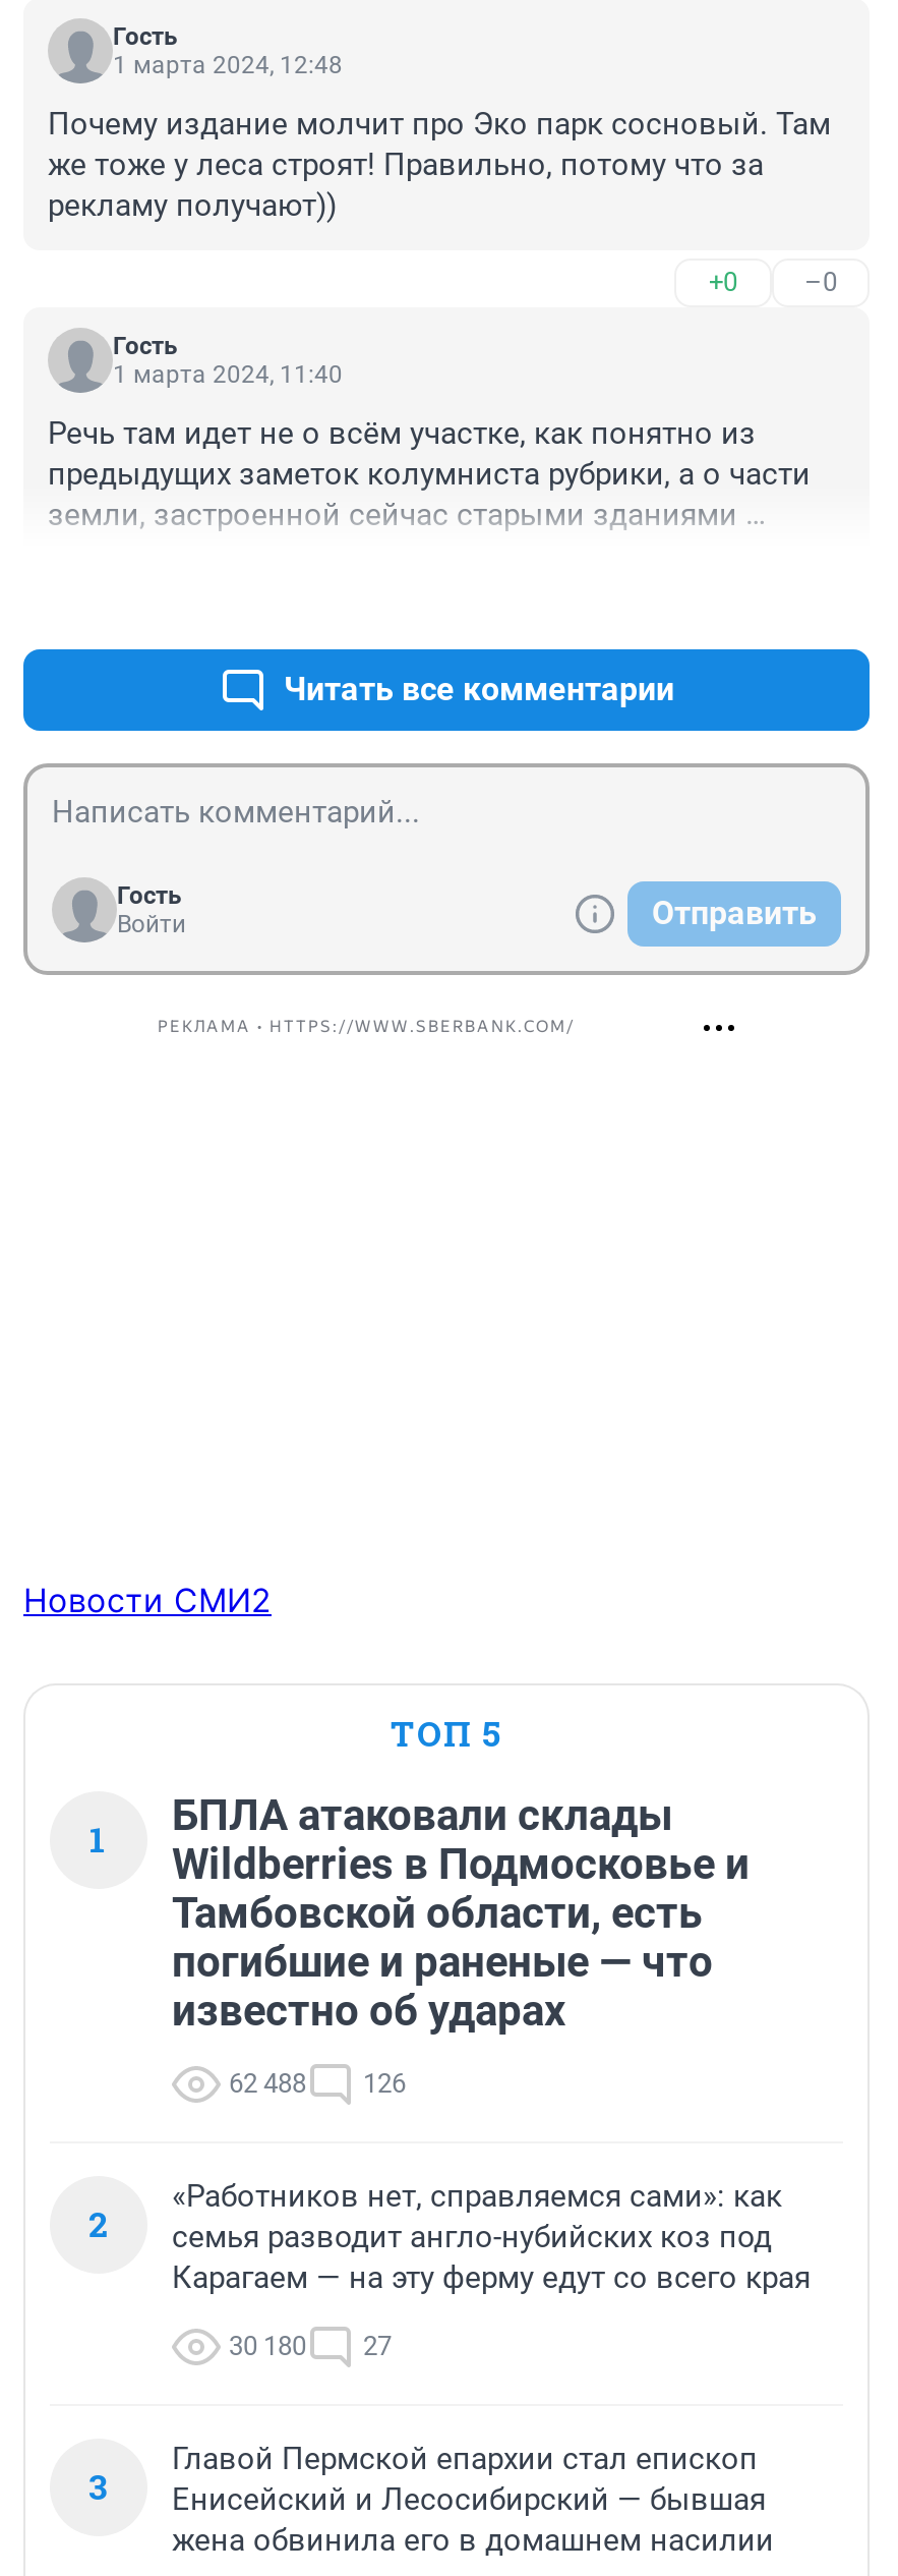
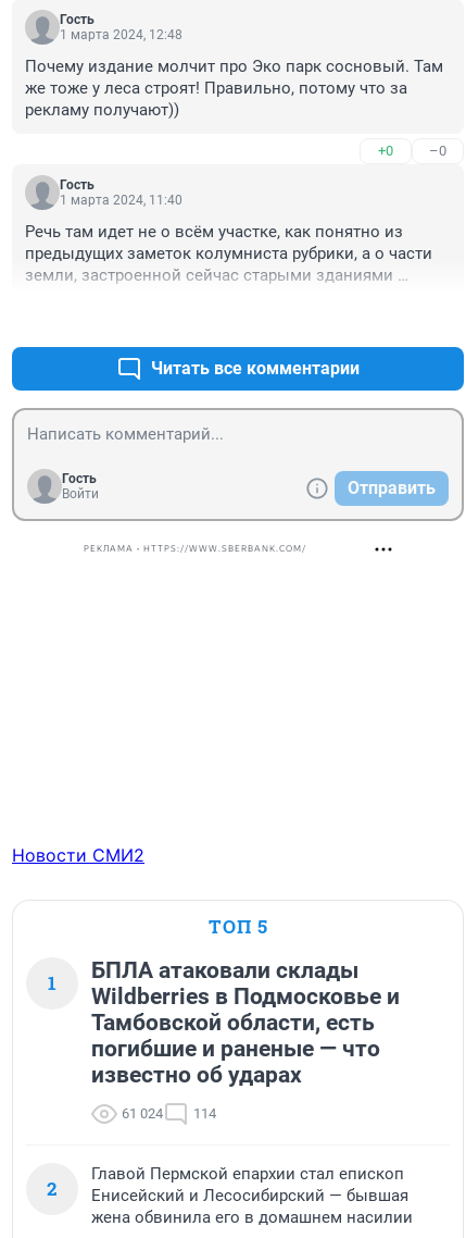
[229,2067,306,2098] 62 488 -> [122,1105,163,1121] 61 024
[363,2067,406,2098] 126 -> [193,1105,216,1121] 114
[88,2177,811,2509] «Работников нет, справляемся сами»: как | семья разводит англо-нубийских коз под | Карагаем — на эту ферму едут со всего края | 30 180 | 27 | 3 -> none

